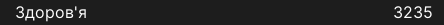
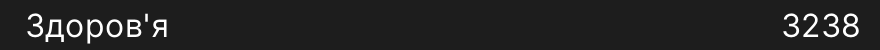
[393,2,433,22] 3235 -> [781,5,861,45] 3238

